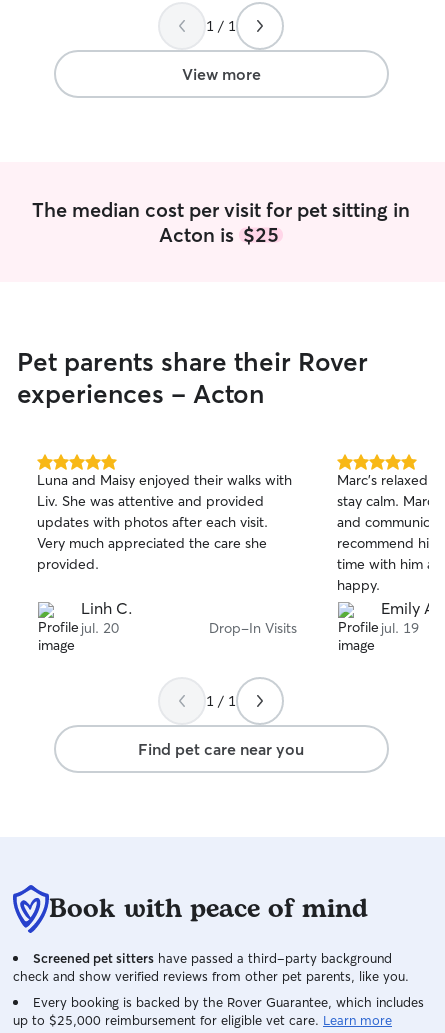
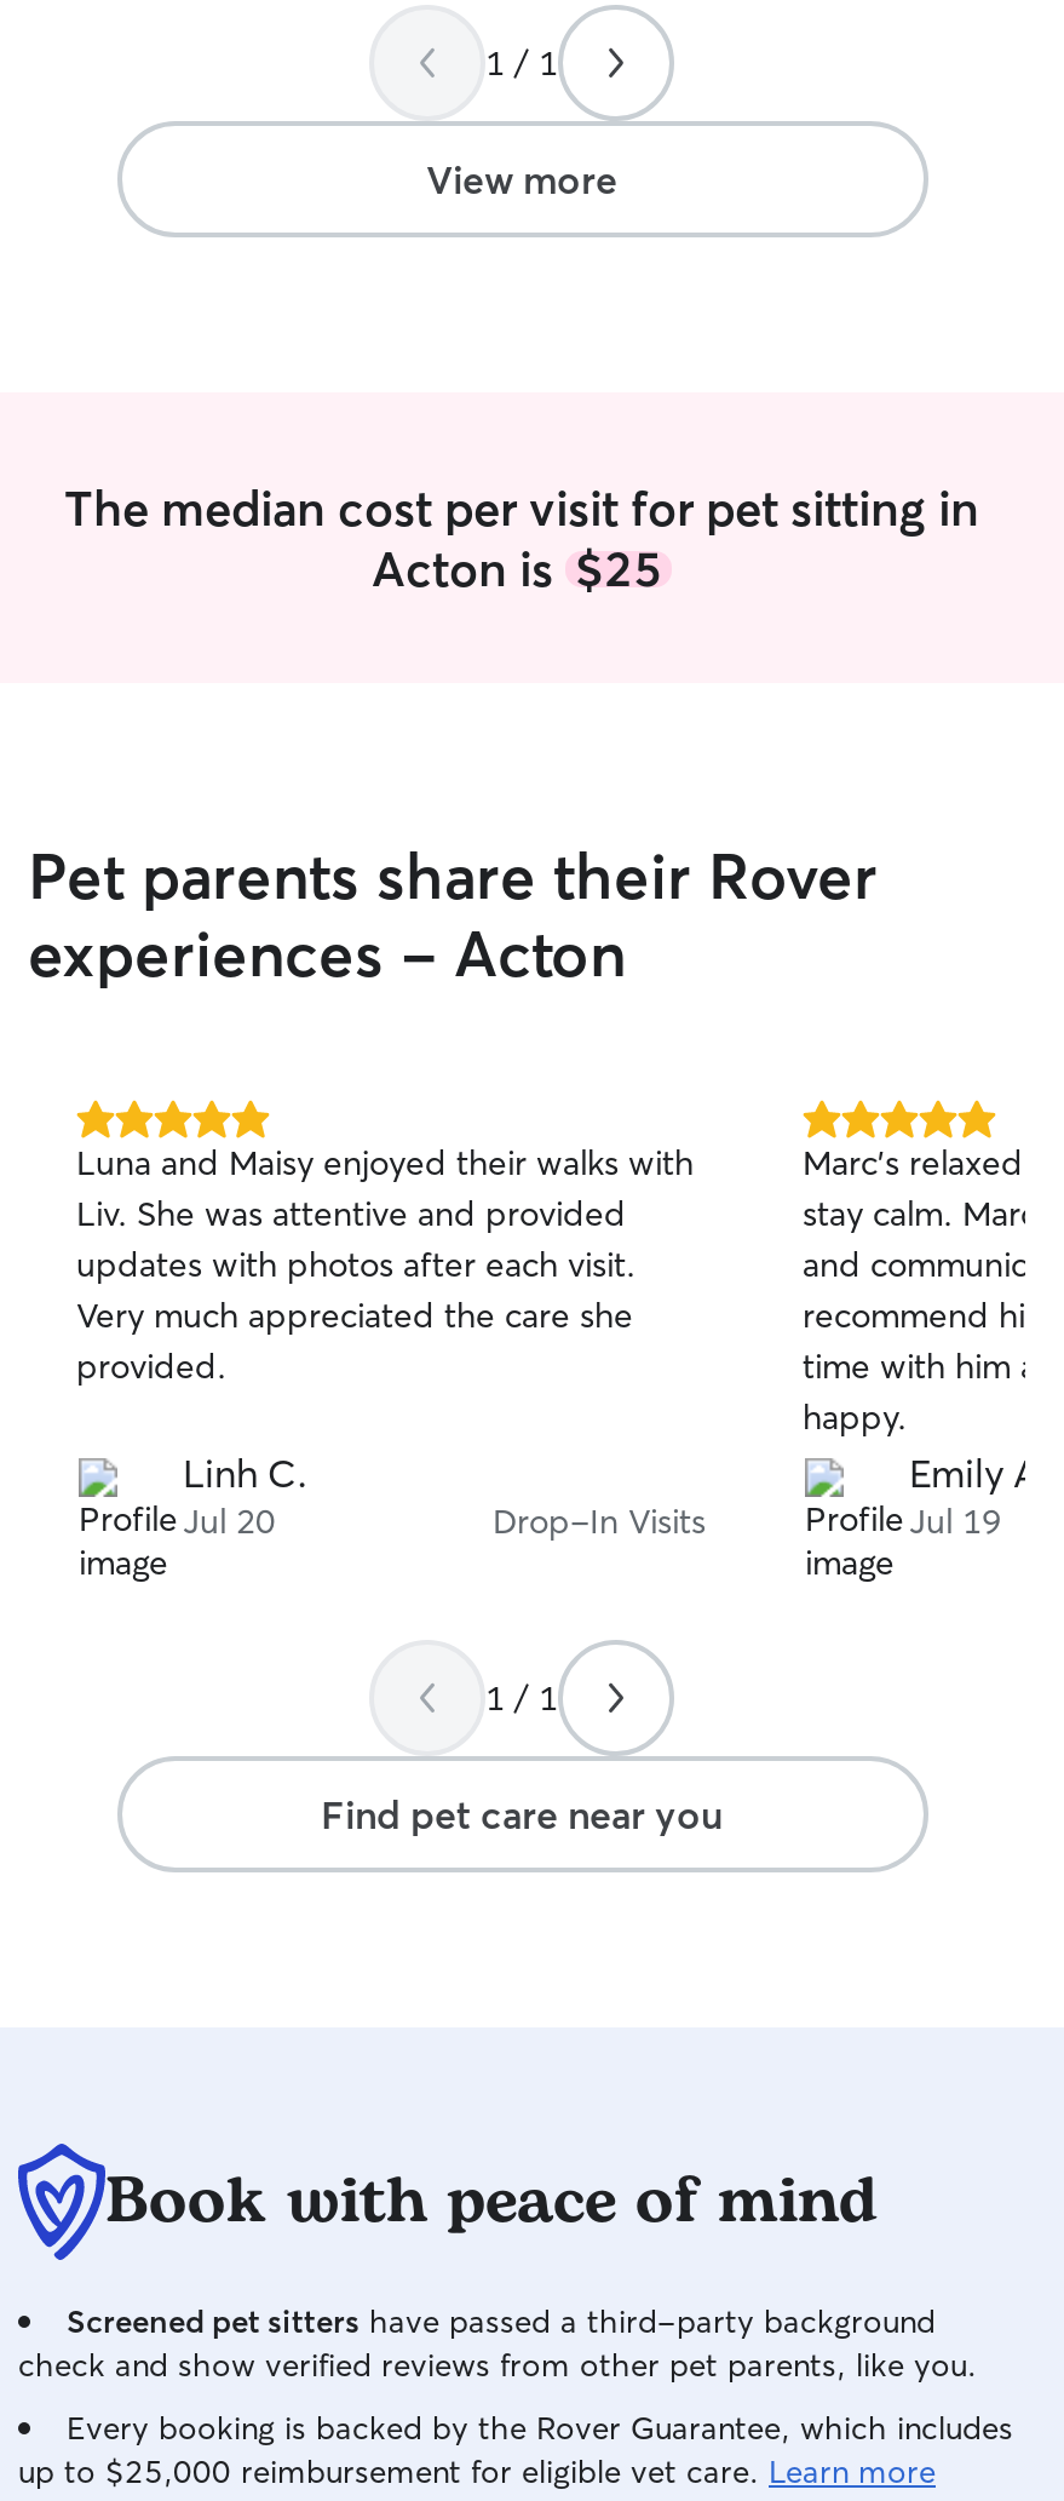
[81,619,119,637] jul. 20 -> [183,1499,275,1543] Jul 20
[381,619,419,637] jul. 19 -> [909,1499,1001,1543] Jul 19

